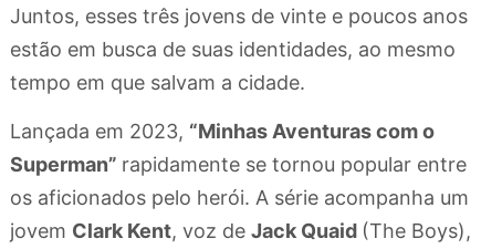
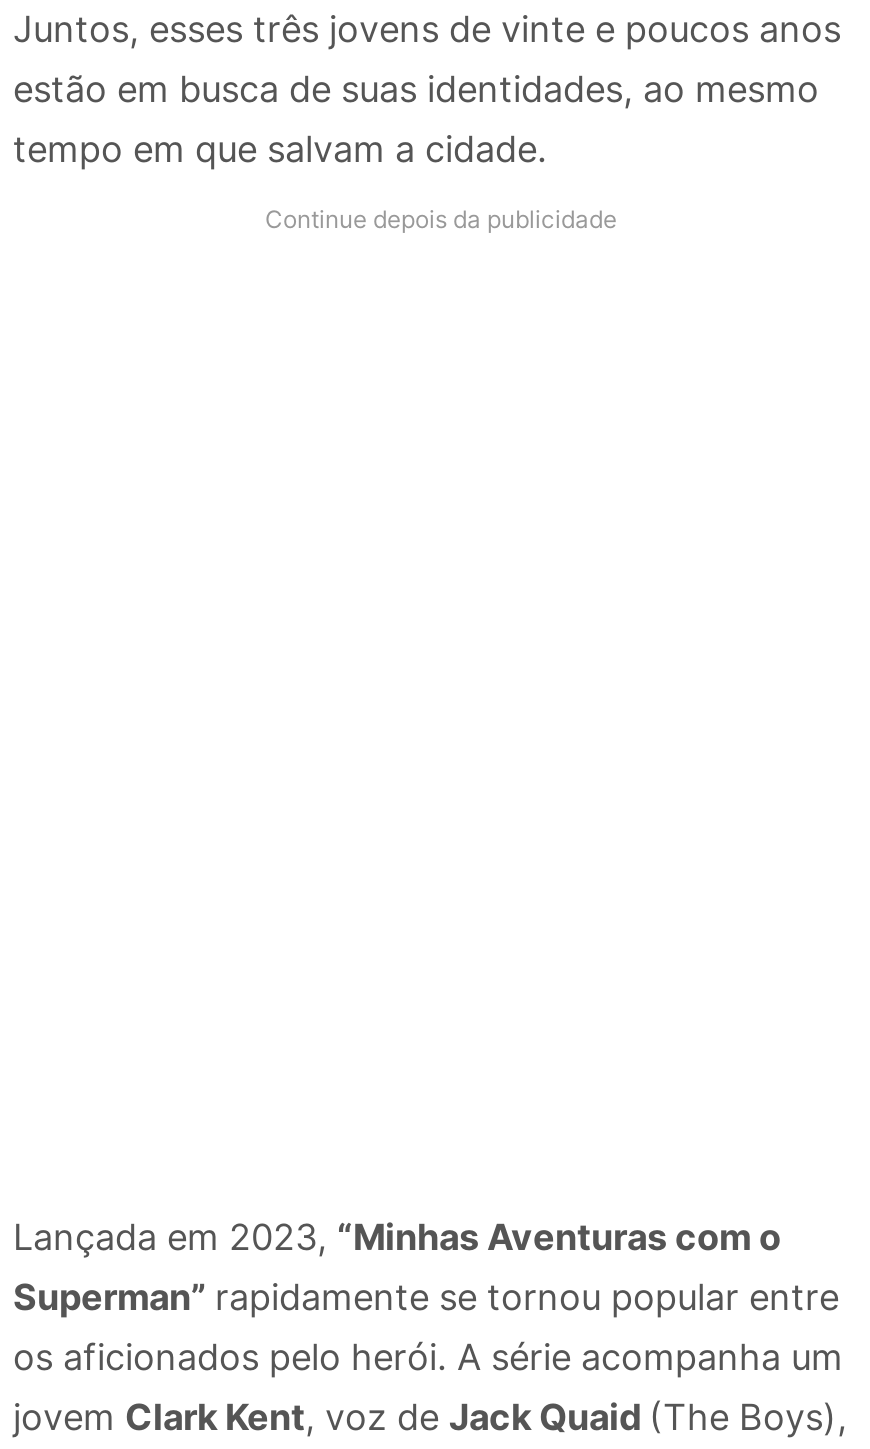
none -> [265,205,617,235] Continue depois da publicidade

